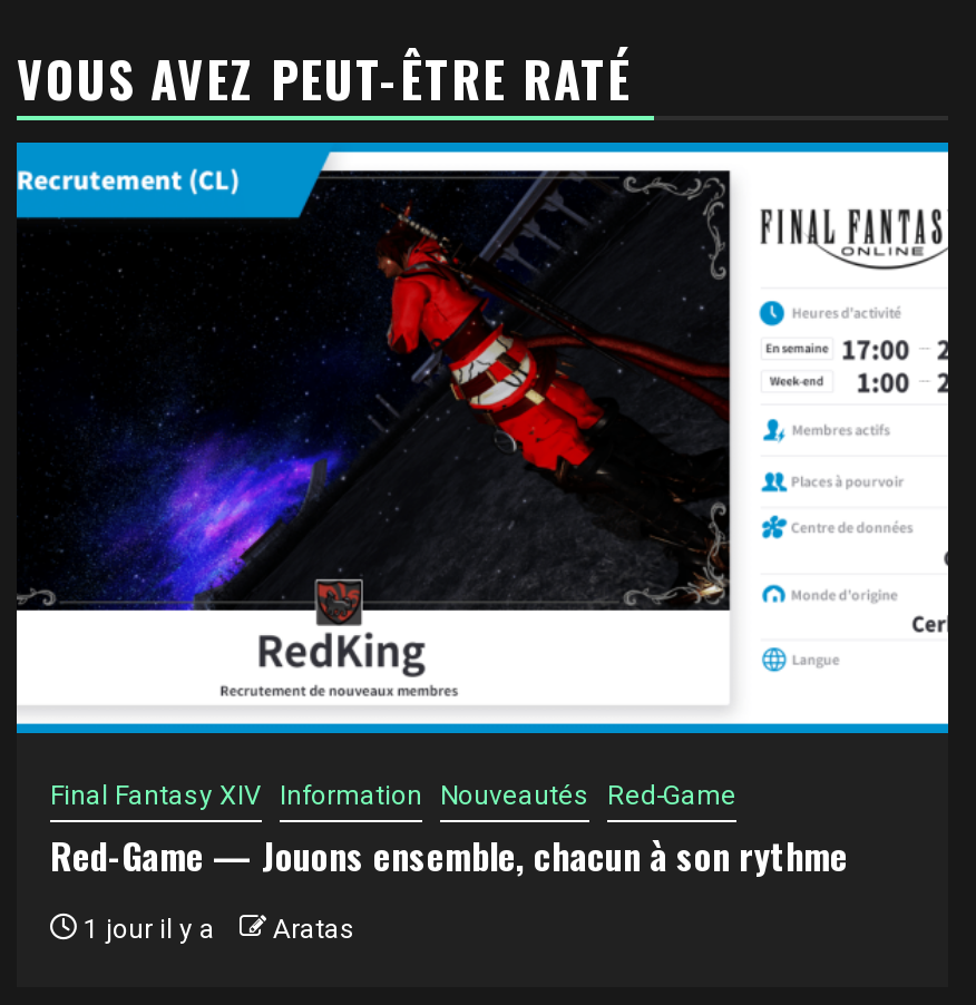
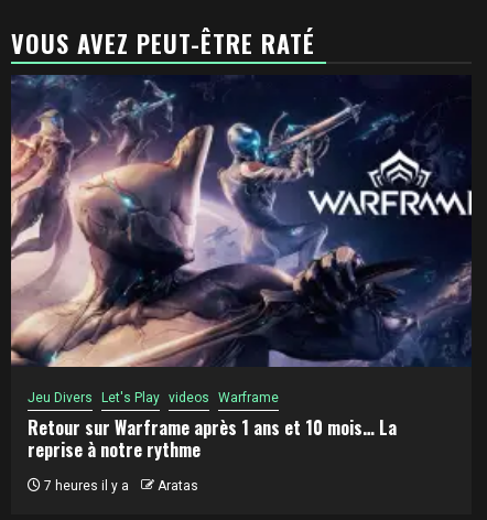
[14,140,950,882] [image] | Final Fantasy XIV Information Nouveautés Red-Game | Red-Game — Jouons ensemble, chacun à son rythme -> [10,75,472,463] [image] | Jeu Divers Let's Play videos Warframe | Retour sur Warframe après 1 ans et 10 mois… La | reprise à notre rythme
[77,913,355,945] 1 jour il y a Aratas -> [41,478,198,493] 7 heures il y a Aratas

